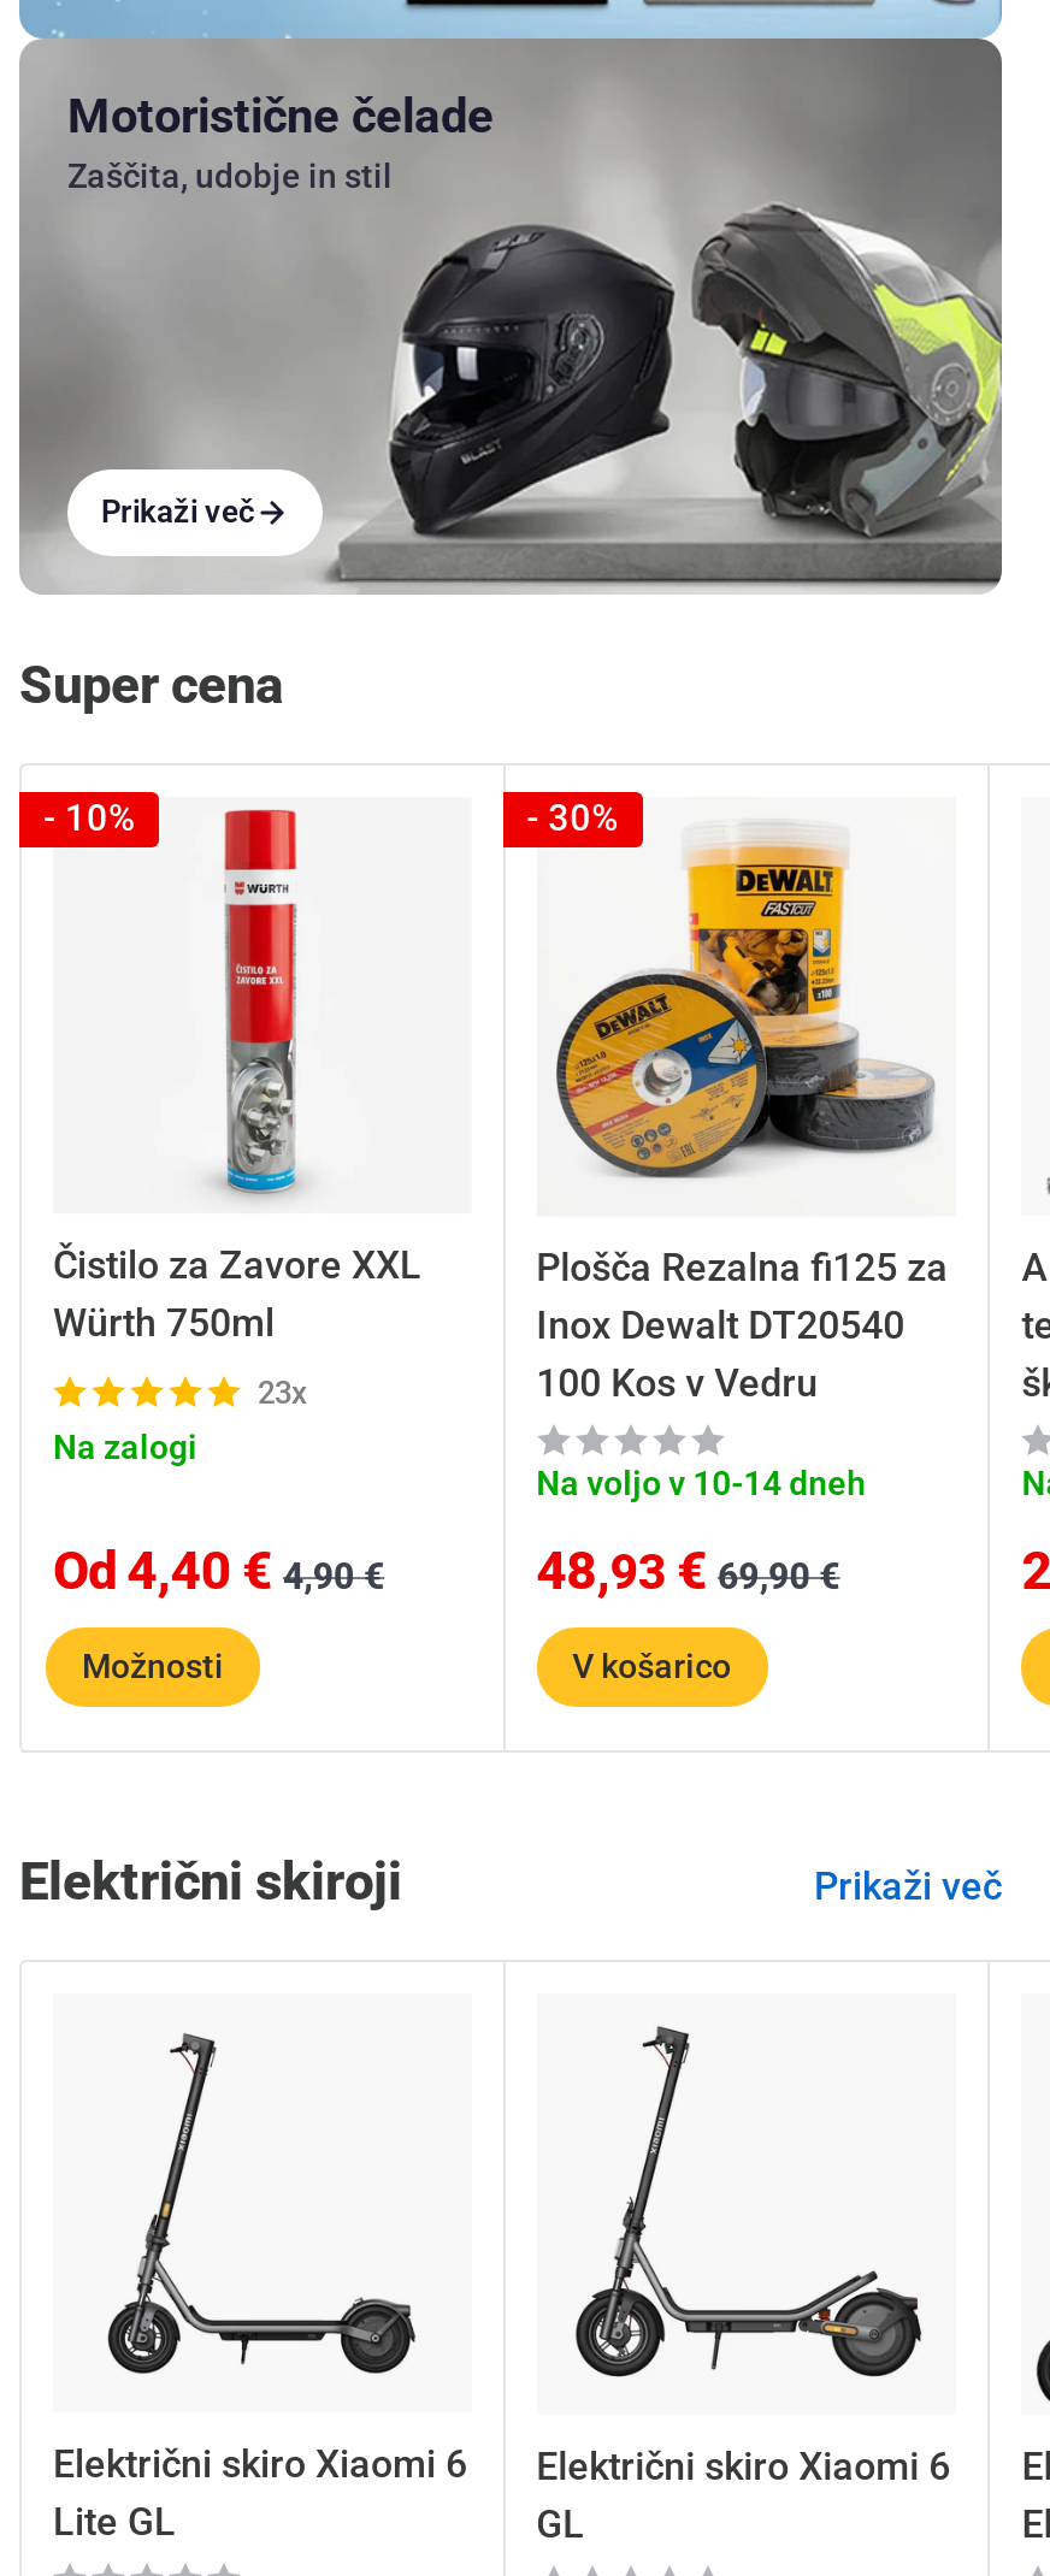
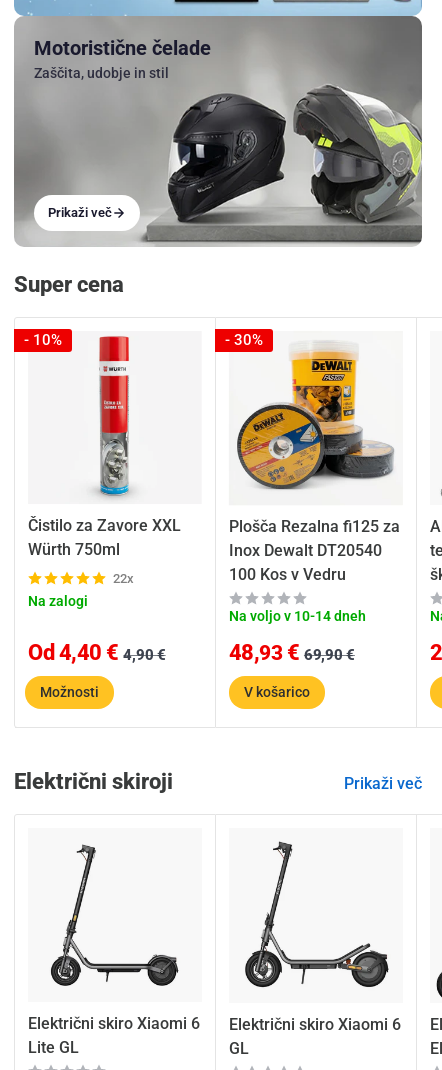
[258,1376,308,1412] 23x -> [113,571,134,586] 22x

